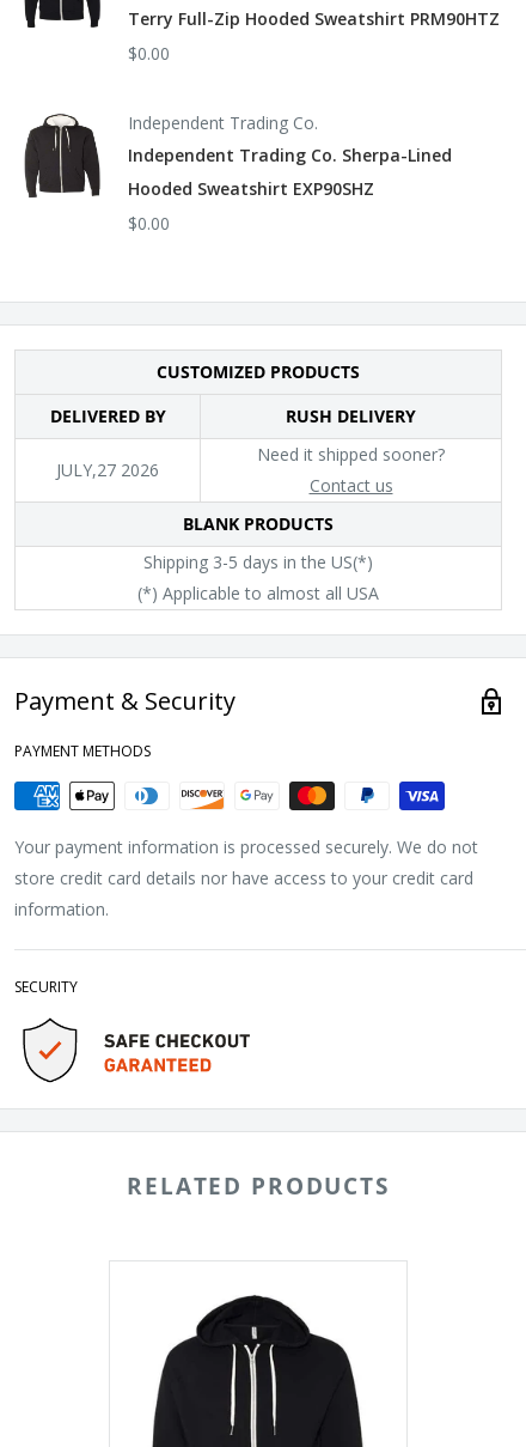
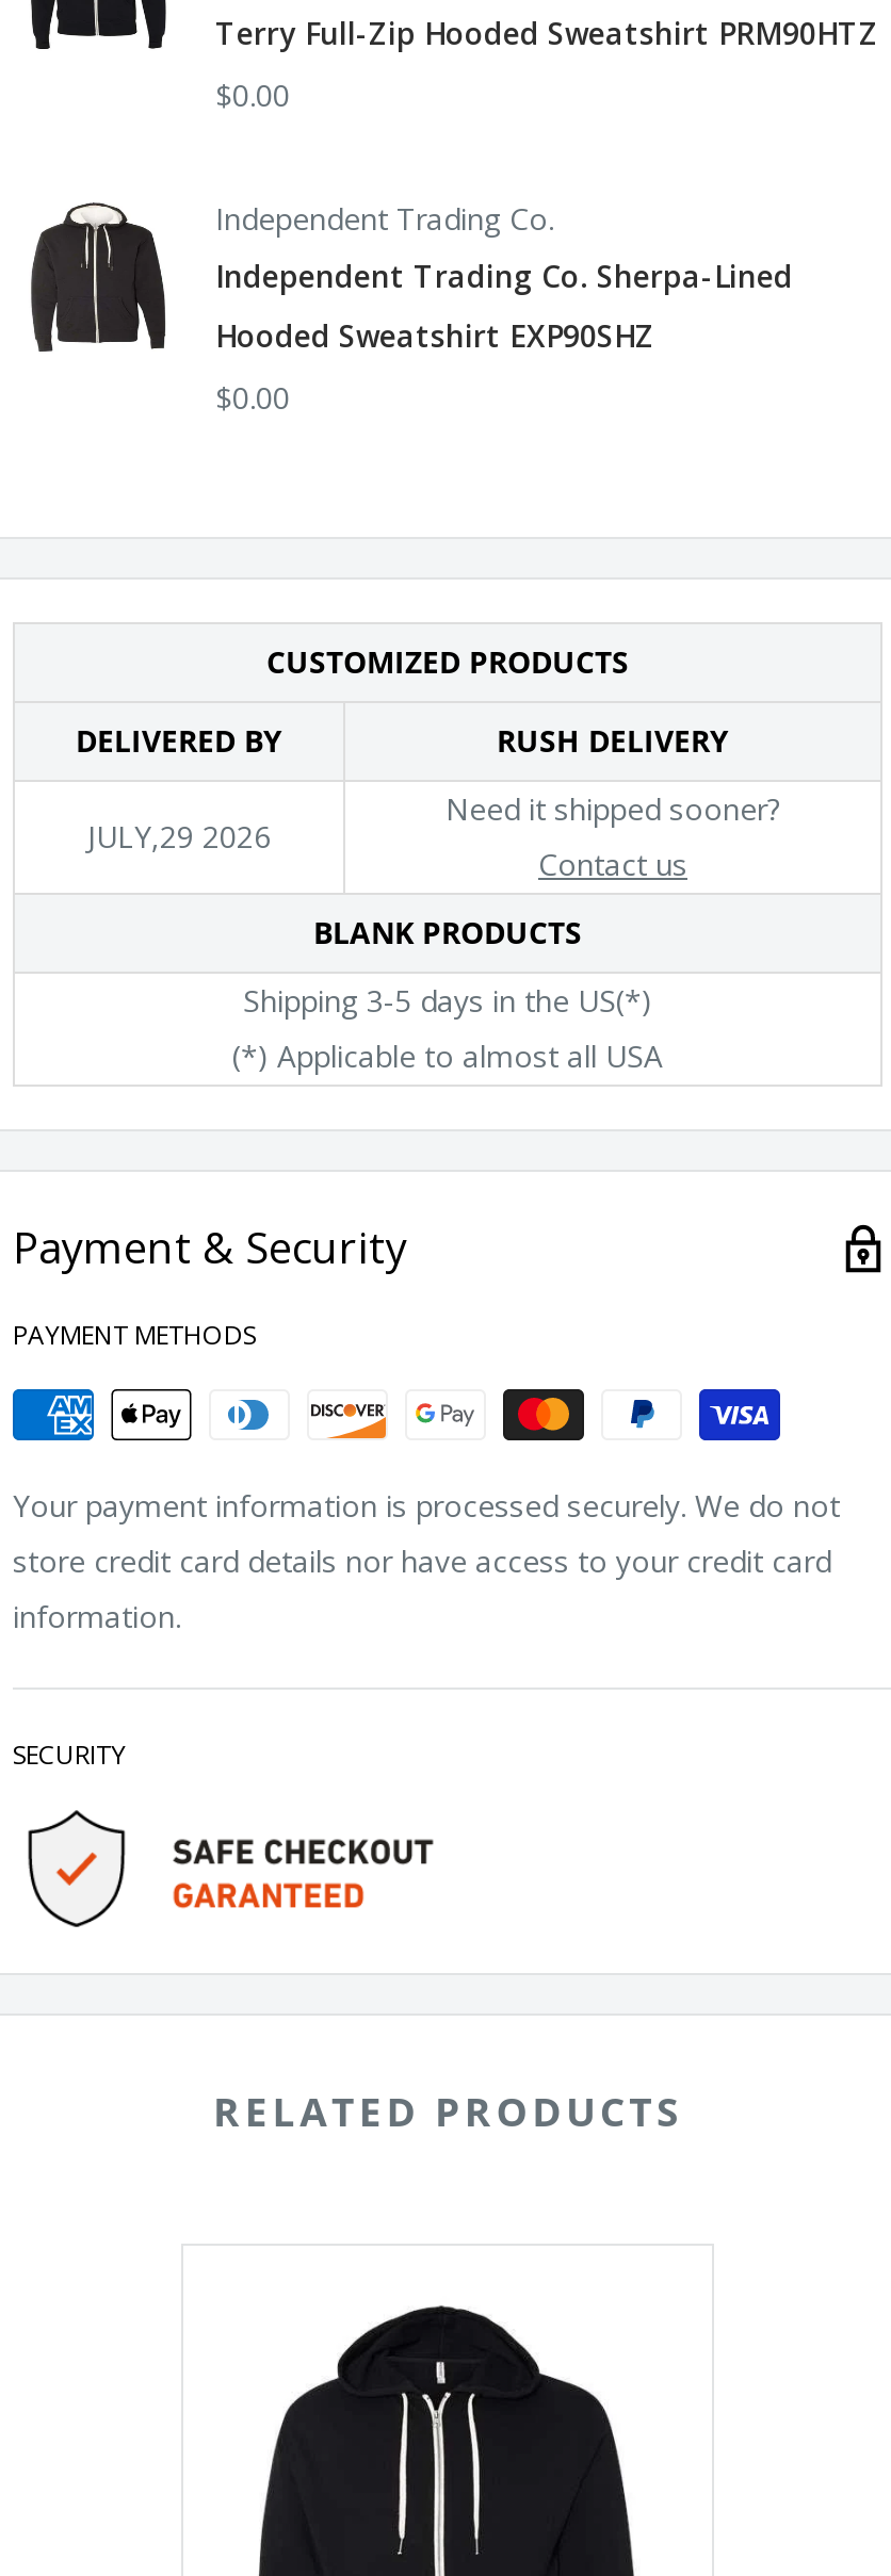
[56,458,159,481] JULY,27 2026 -> [87,816,271,856] JULY,29 2026

